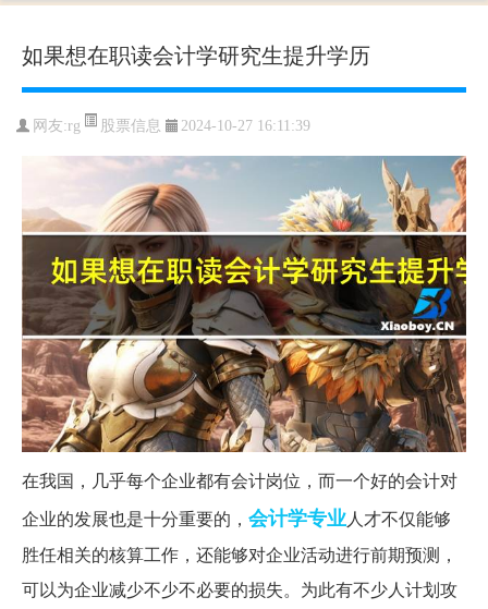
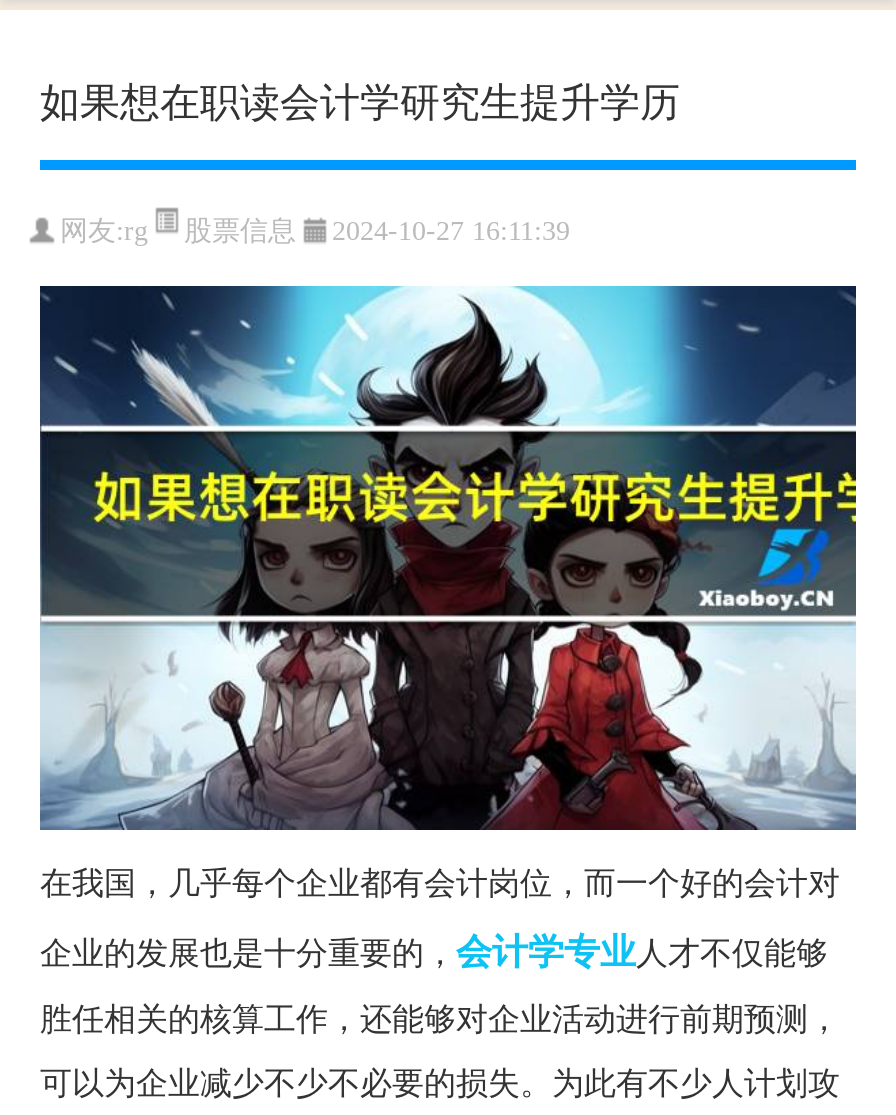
[21,156,467,453] [image] -> [38,284,858,832] [image]

